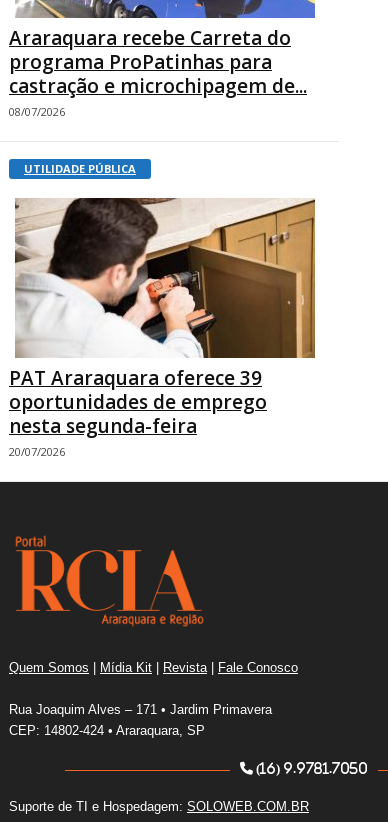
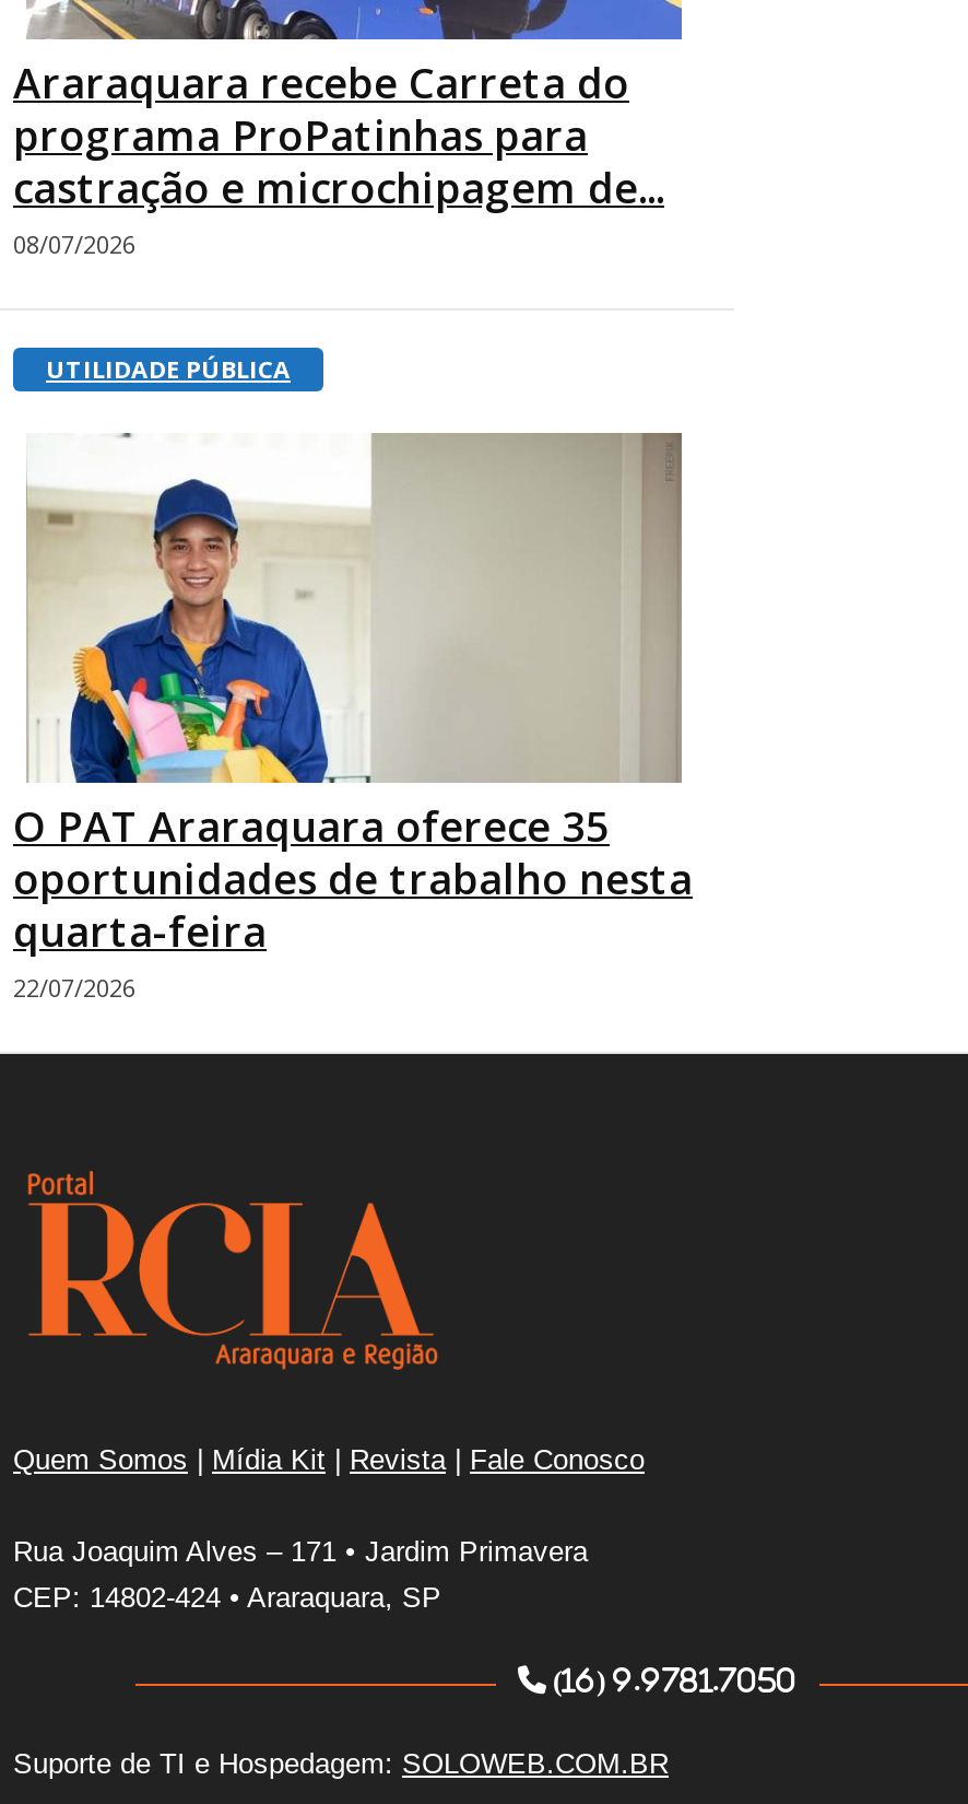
[9,197,315,459] [image] | PAT Araraquara oferece 39 | oportunidades de emprego | nesta segunda-feira | 20/07/2026 -> [13,433,693,1005] [image] | O PAT Araraquara oferece 35 | oportunidades de trabalho nesta | quarta-feira | 22/07/2026

